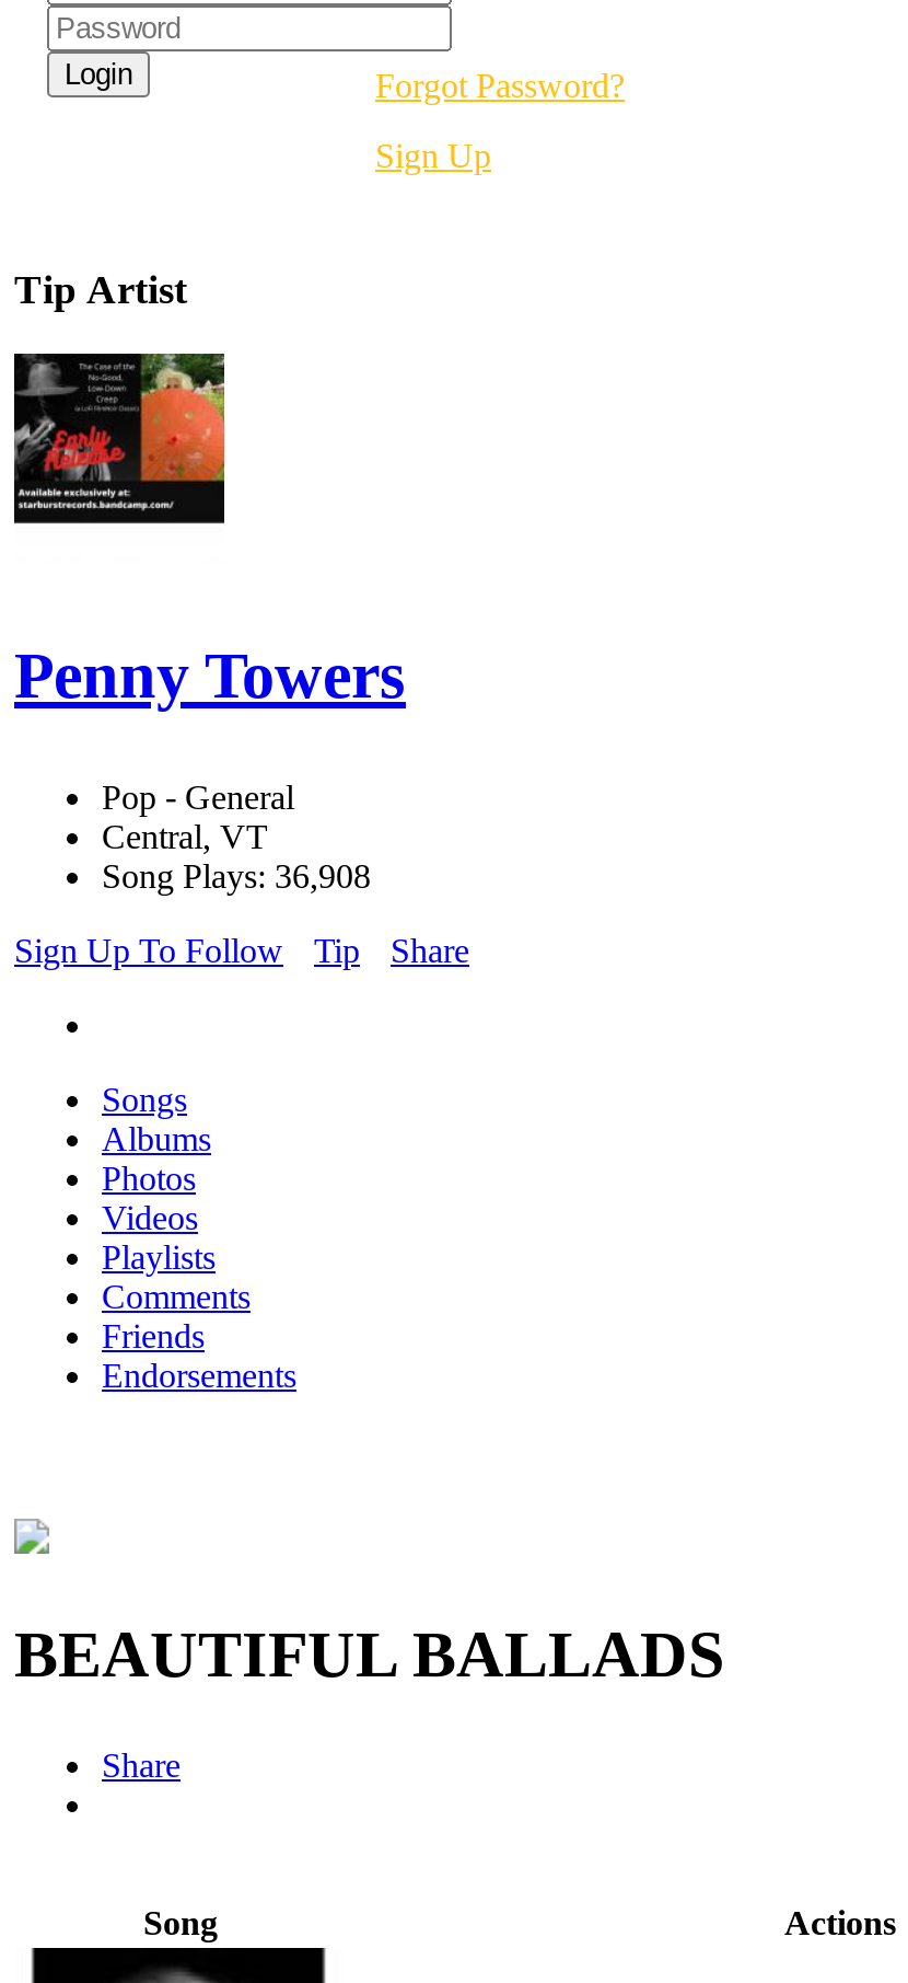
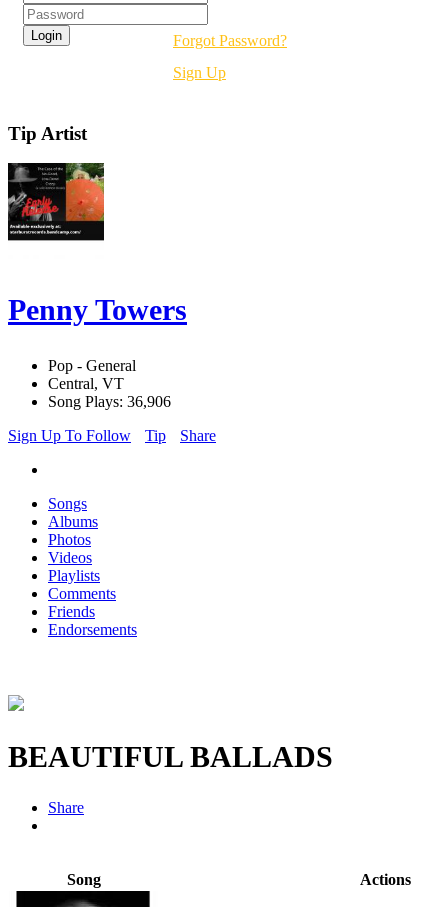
[102,858,371,895] Song Plays: 36,908 -> [48,393,171,410] Song Plays: 36,906

